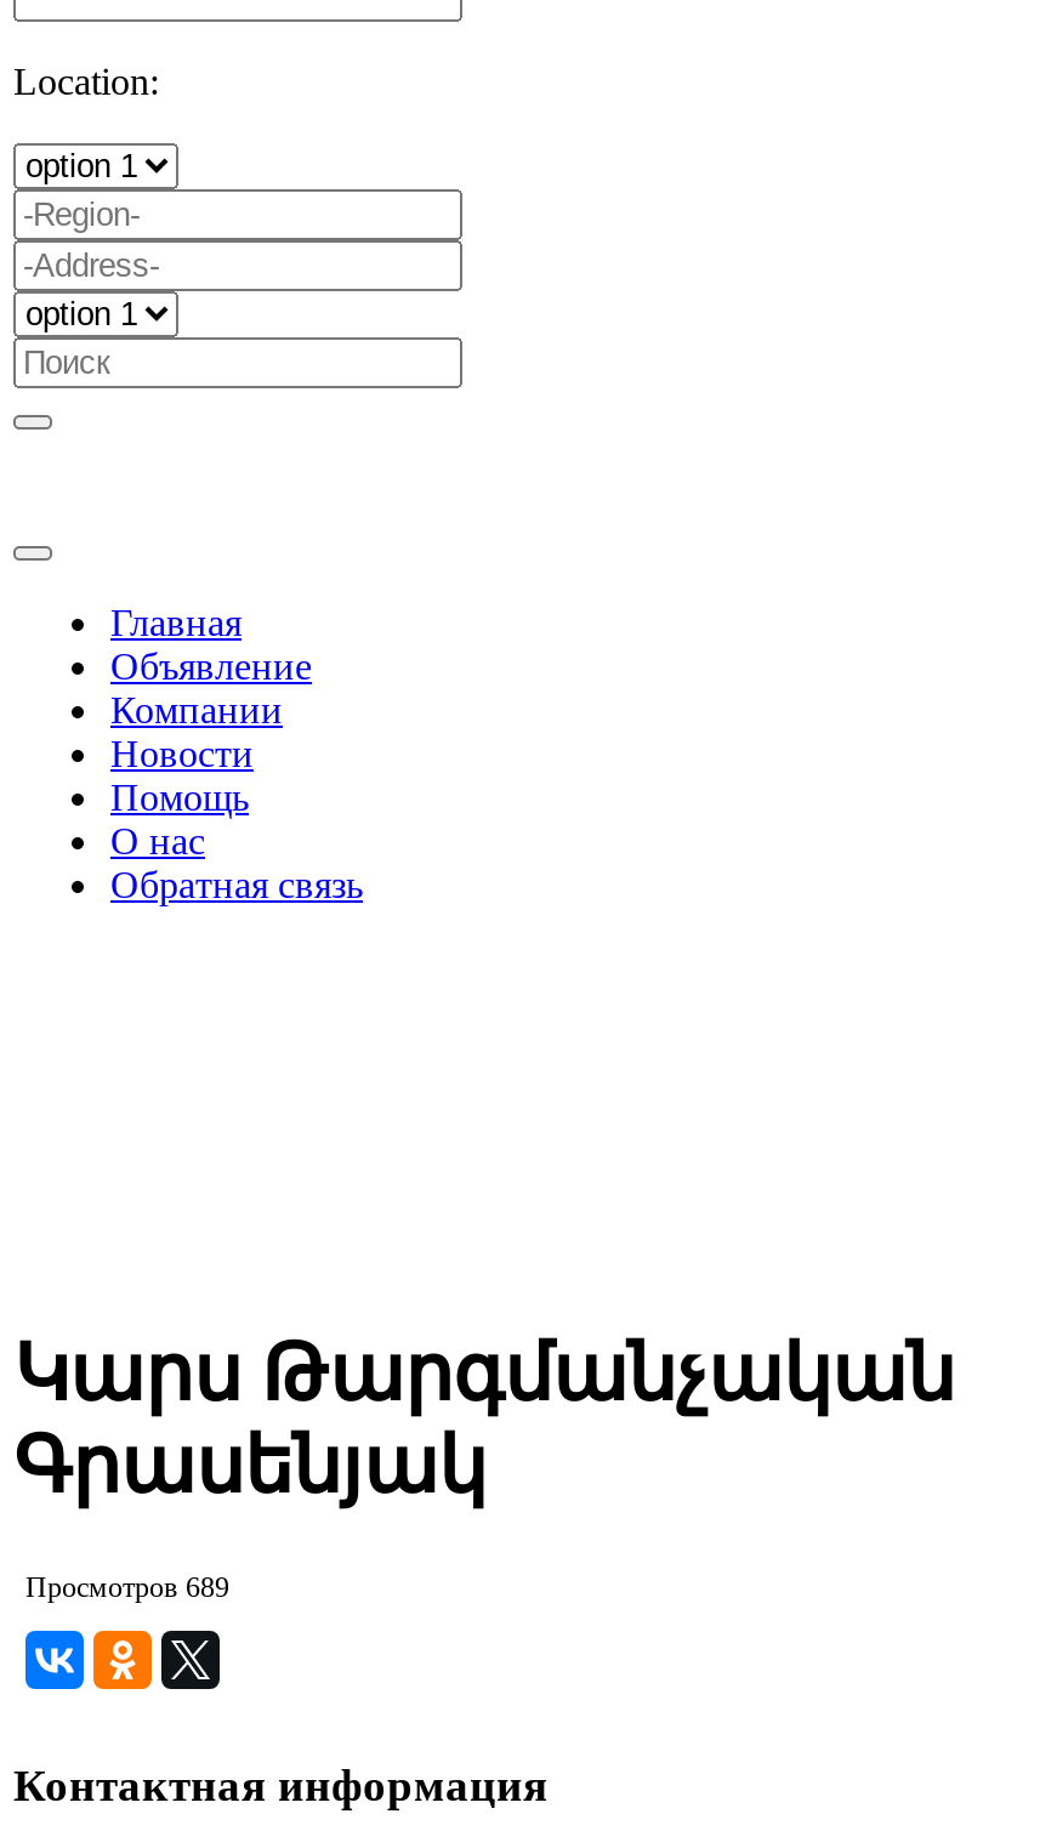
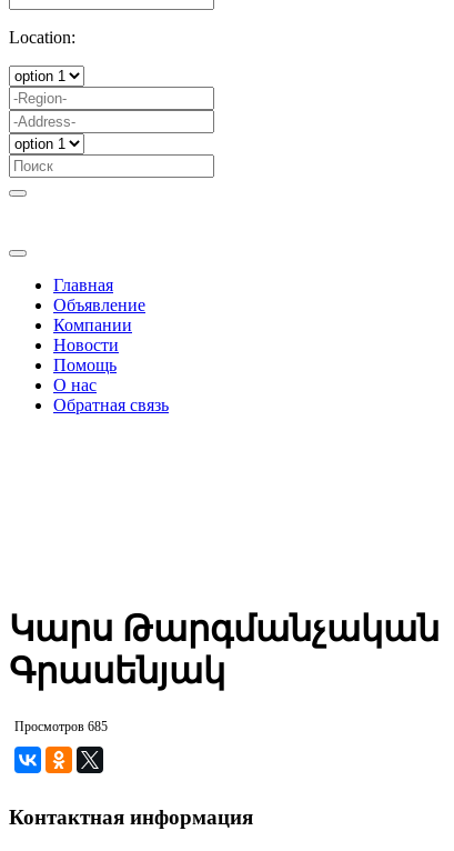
[25,1571,229,1605] Просмотров 689 -> [14,719,108,735] Просмотров 685

